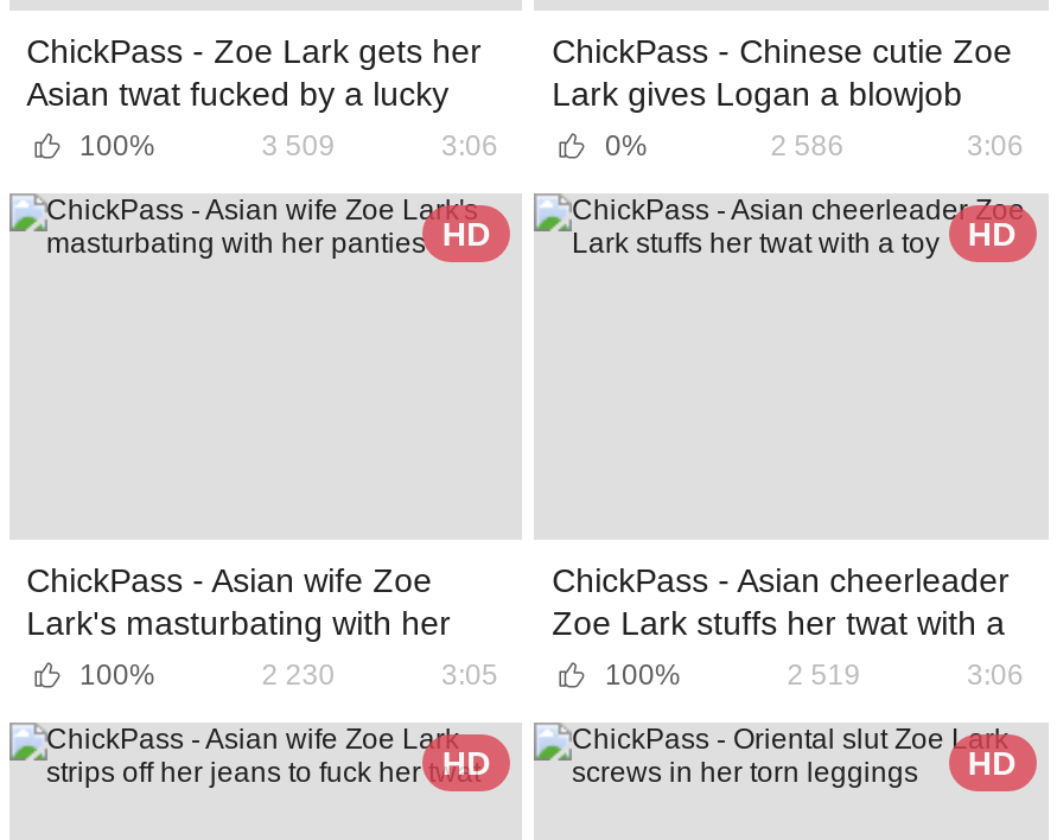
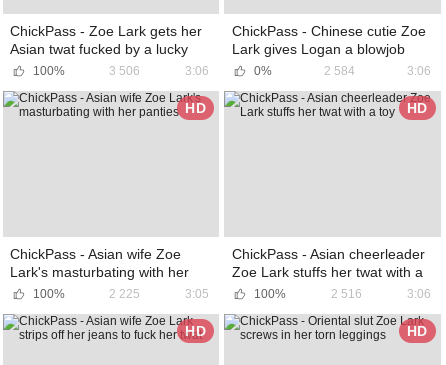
[261,130,335,163] 3 509 -> [109,64,140,78] 3 506
[771,130,844,163] 2 586 -> [324,64,355,78] 2 584
[261,658,335,691] 2 230 -> [109,287,140,301] 2 225
[787,658,861,691] 2 519 -> [331,287,362,301] 2 516

